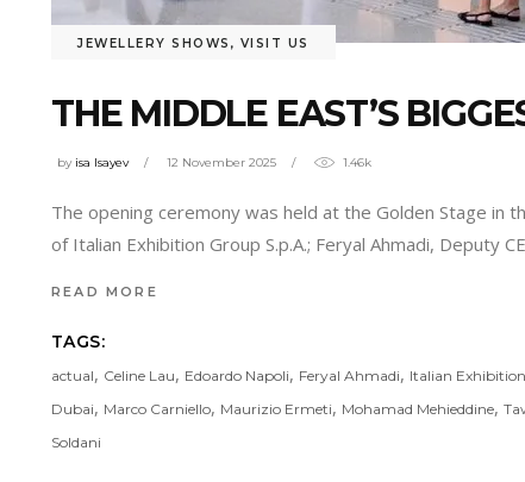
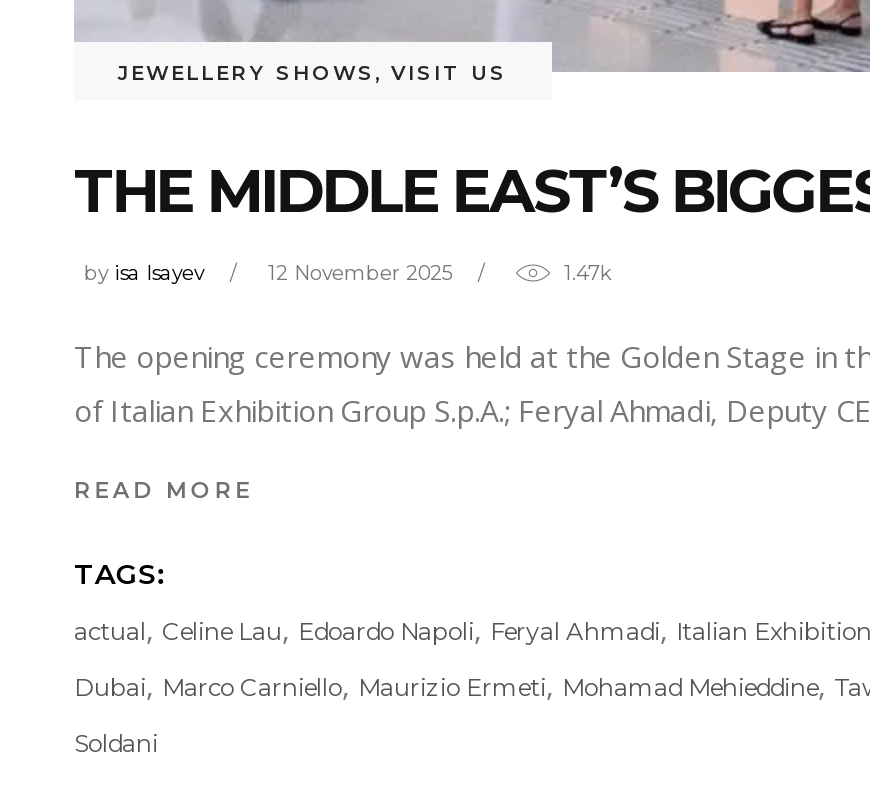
[343,155,371,171] 1.46k -> [564,261,612,287] 1.47k

